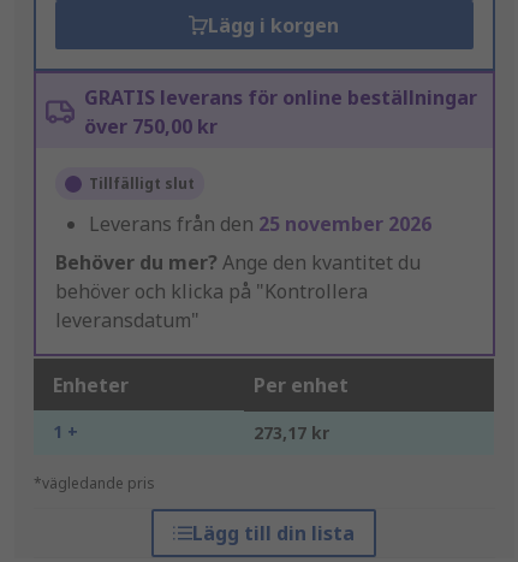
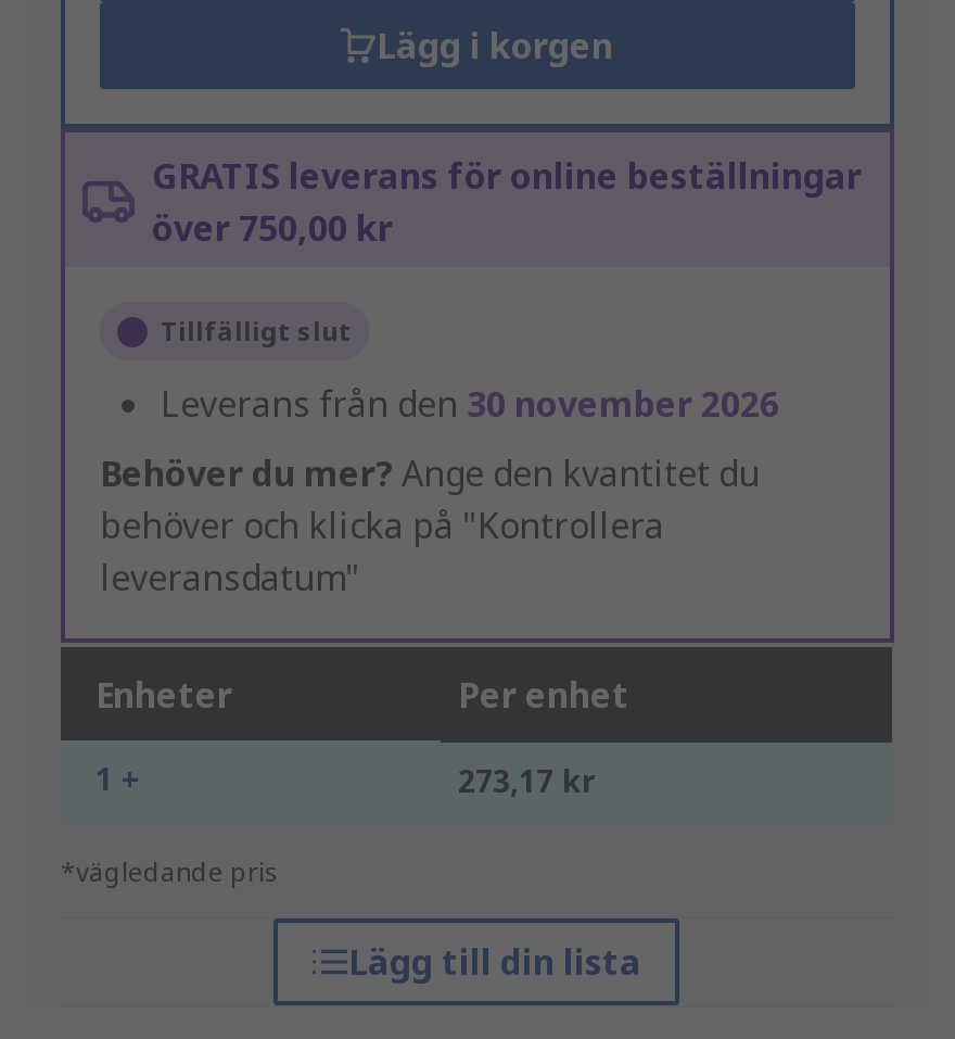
[89,211,431,238] Leverans från den 25 november 2026 -> [161,381,779,429] Leverans från den 30 november 2026

